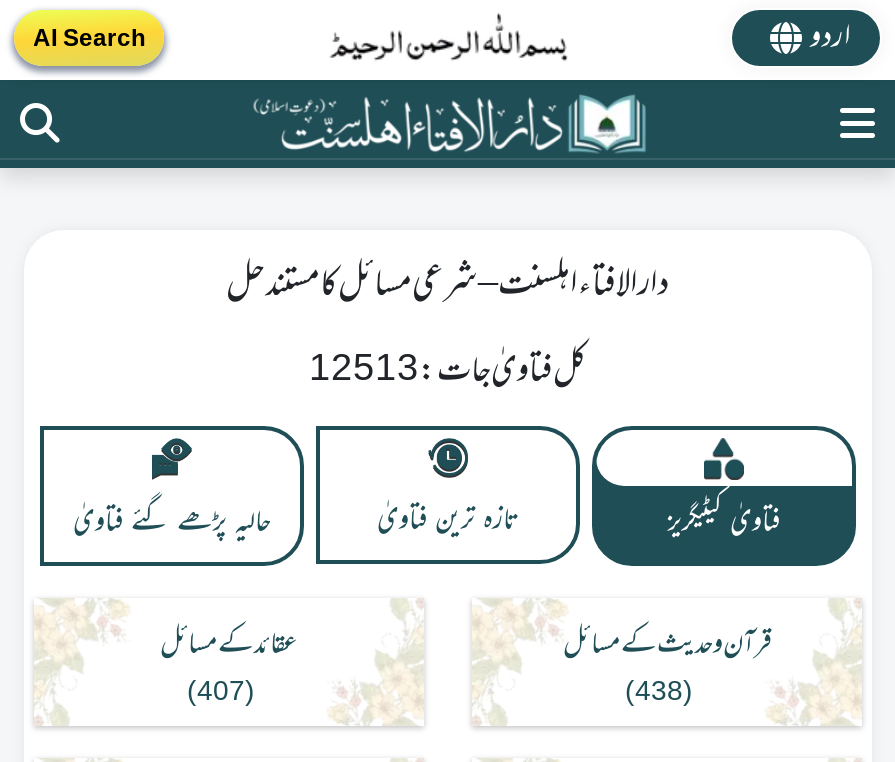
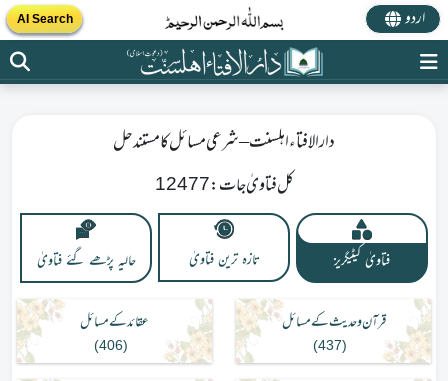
[309,340,587,404] کل فتاویٰ جات:12513 -> [154,170,293,202] کل فتاویٰ جات:12477
[197,674,245,706] 407 -> [98,337,122,353] 406
[635,674,683,706] 438 -> [317,337,341,353] 437

